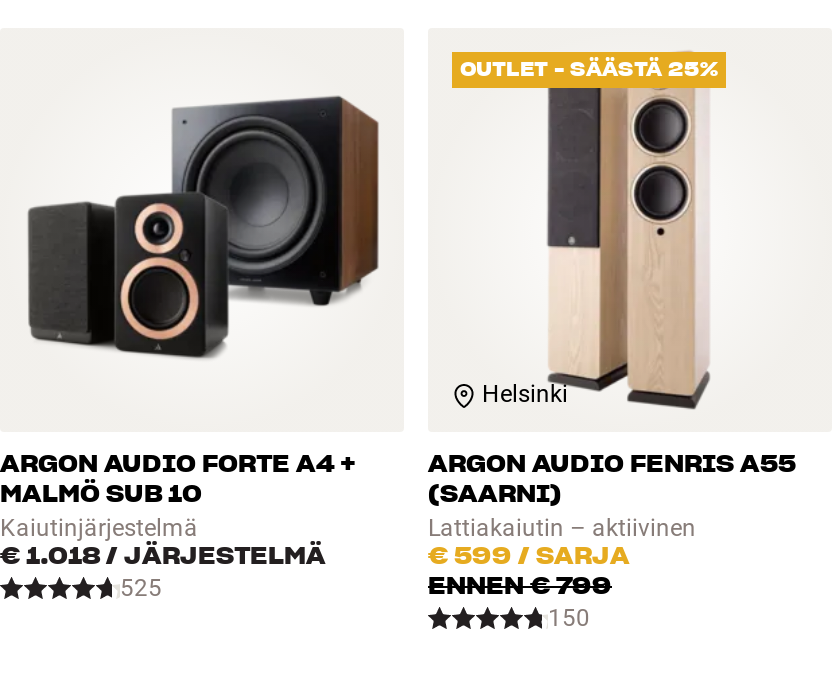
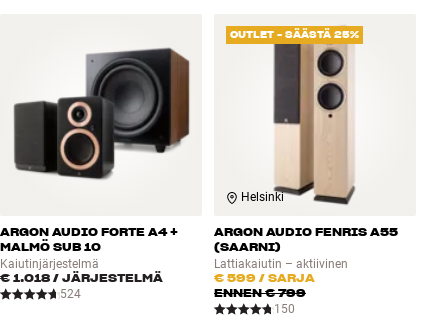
[120,574,162,602] 525 -> [60,287,81,301] 524

